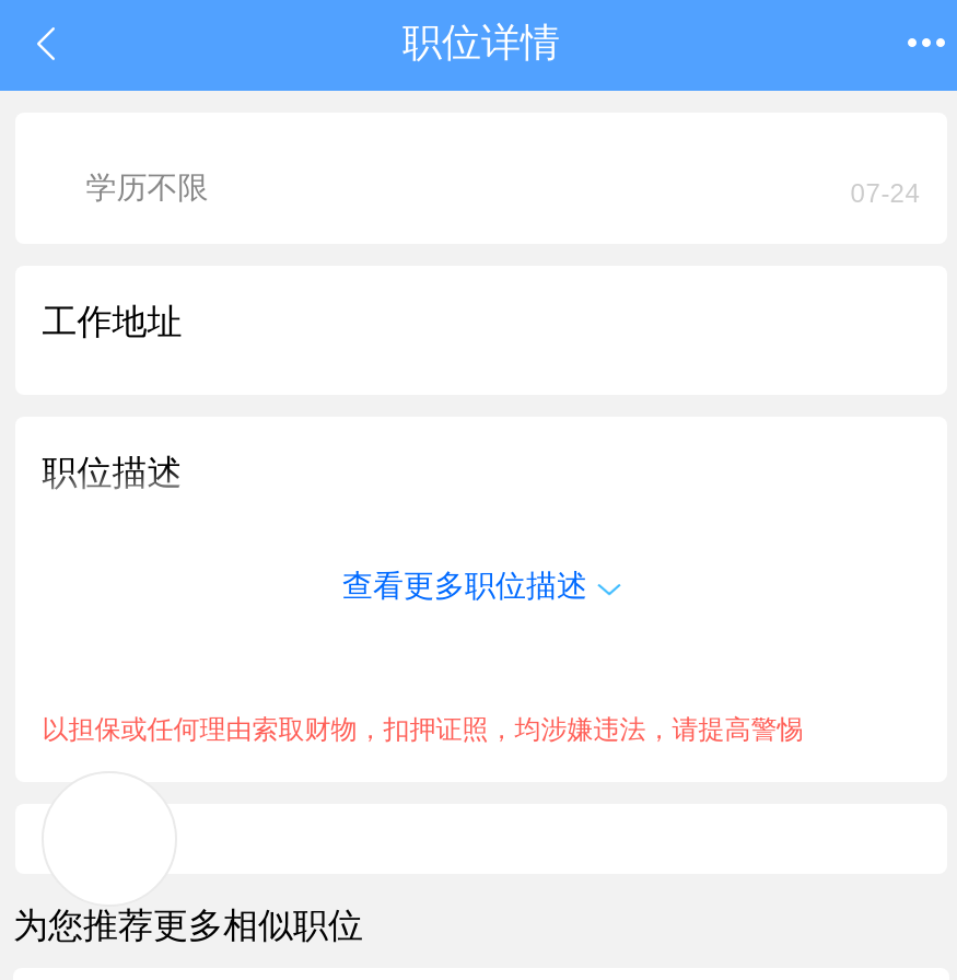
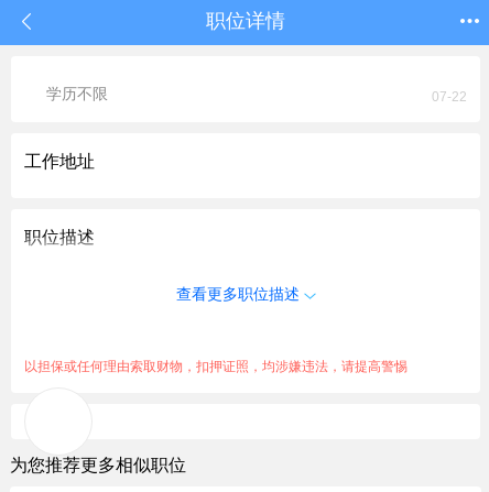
[850,178,920,209] 07-24 -> [432,89,467,105] 07-22

